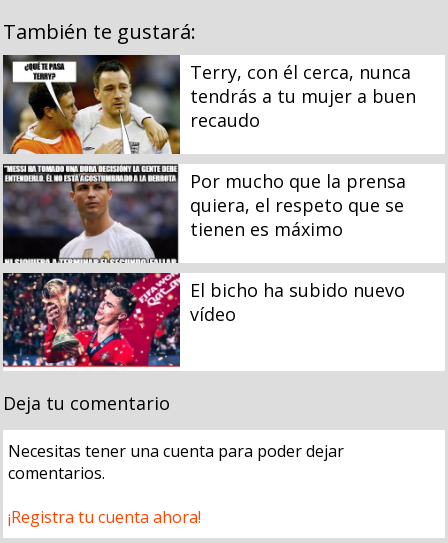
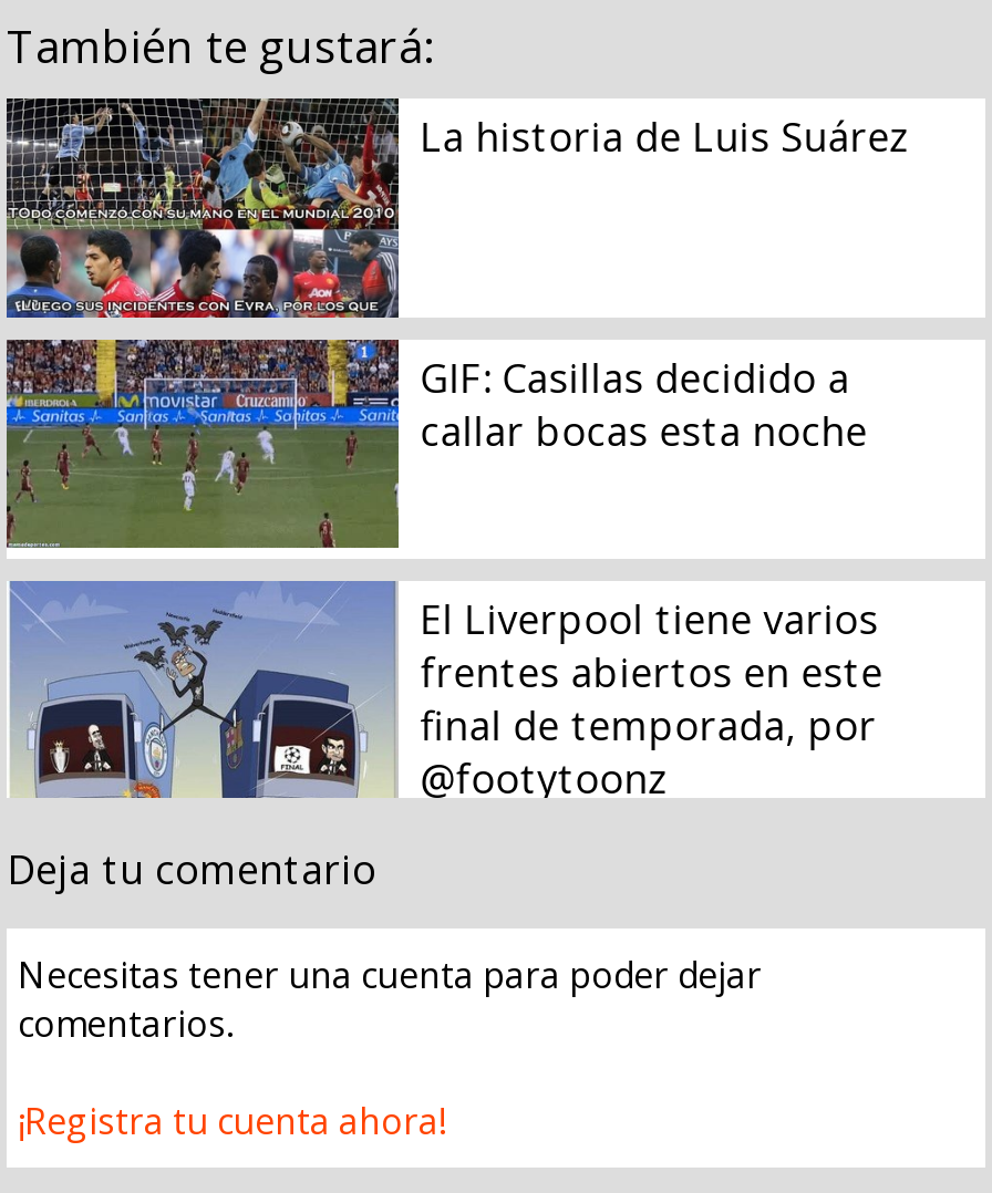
[3,55,416,155] [image] | Terry, con él cerca, nunca | tendrás a tu mujer a buen | recaudo -> [7,98,910,320] [image] | La historia de Luis Suárez
[3,163,406,264] [image] | Por mucho que la prensa | quiera, el respeto que se | tienen es máximo -> [7,338,868,559] [image] | GIF: Casillas decidido a | callar bocas esta noche
[3,272,405,371] [image] | El bicho ha subido nuevo | vídeo -> [7,579,883,803] [image] | El Liverpool tiene varios | frentes abiertos en este | final de temporada, por | @footytoonz

